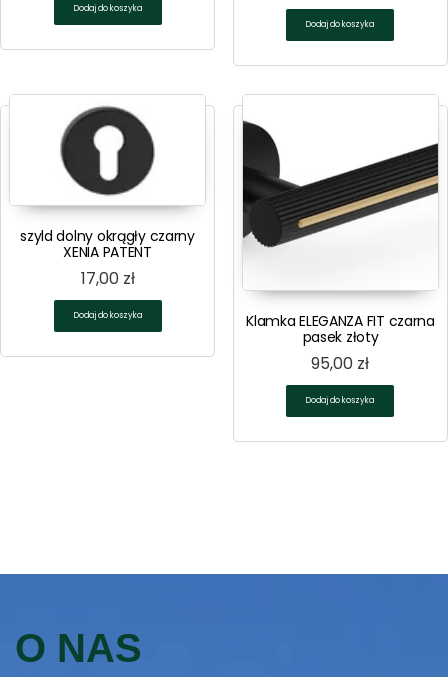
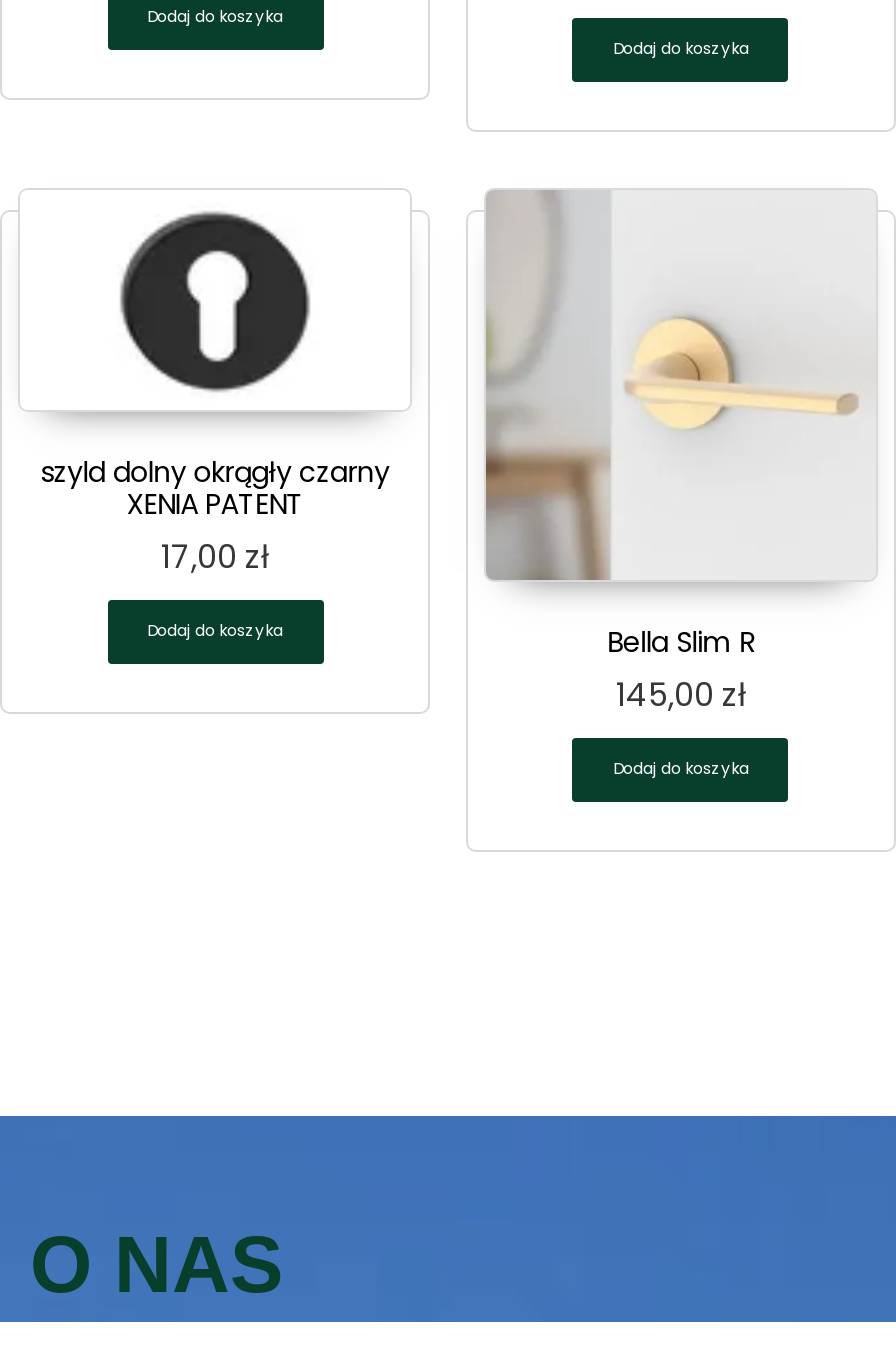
[242,95,439,375] [image] | Klamka ELEGANZA FIT czarna | pasek złoty | 95,00 zł -> [486,190,876,718] [image] | Bella Slim R | 145,00 zł

